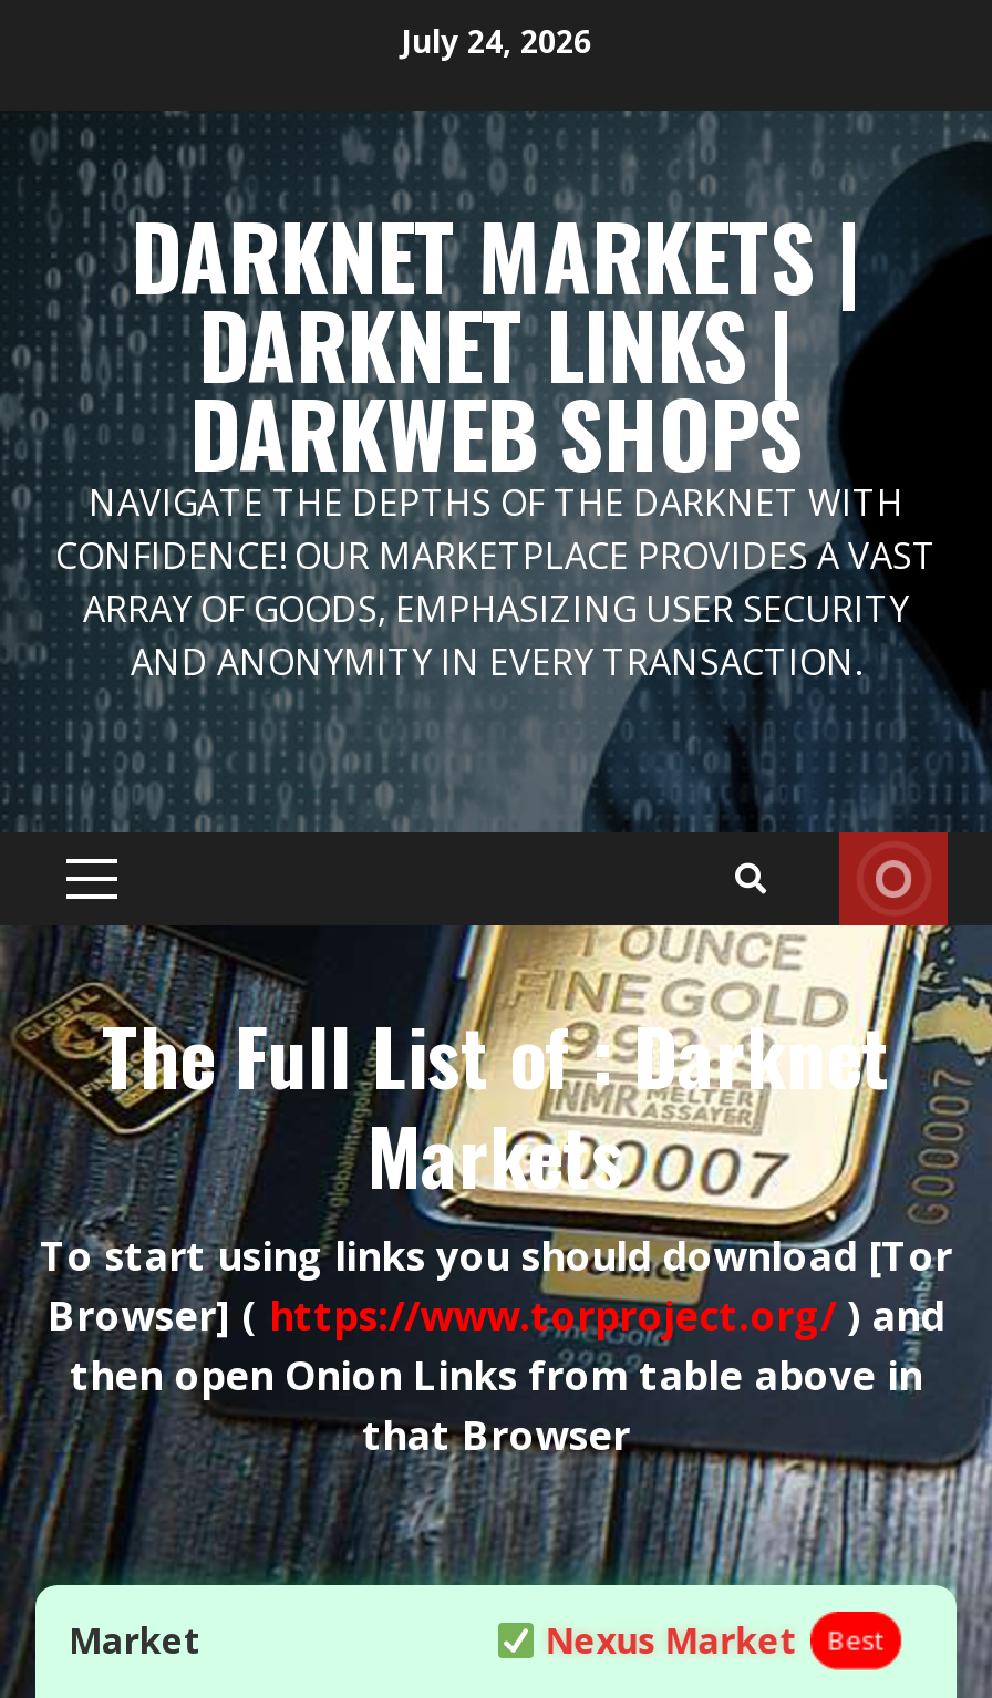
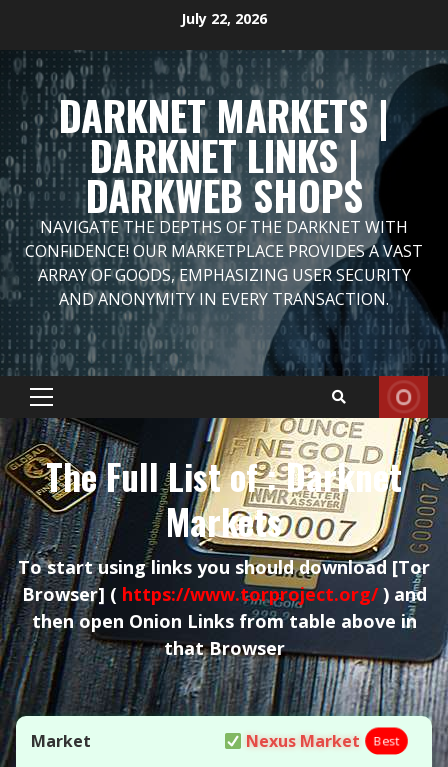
[401,19,591,61] July 24, 2026 -> [181,8,267,27] July 22, 2026

